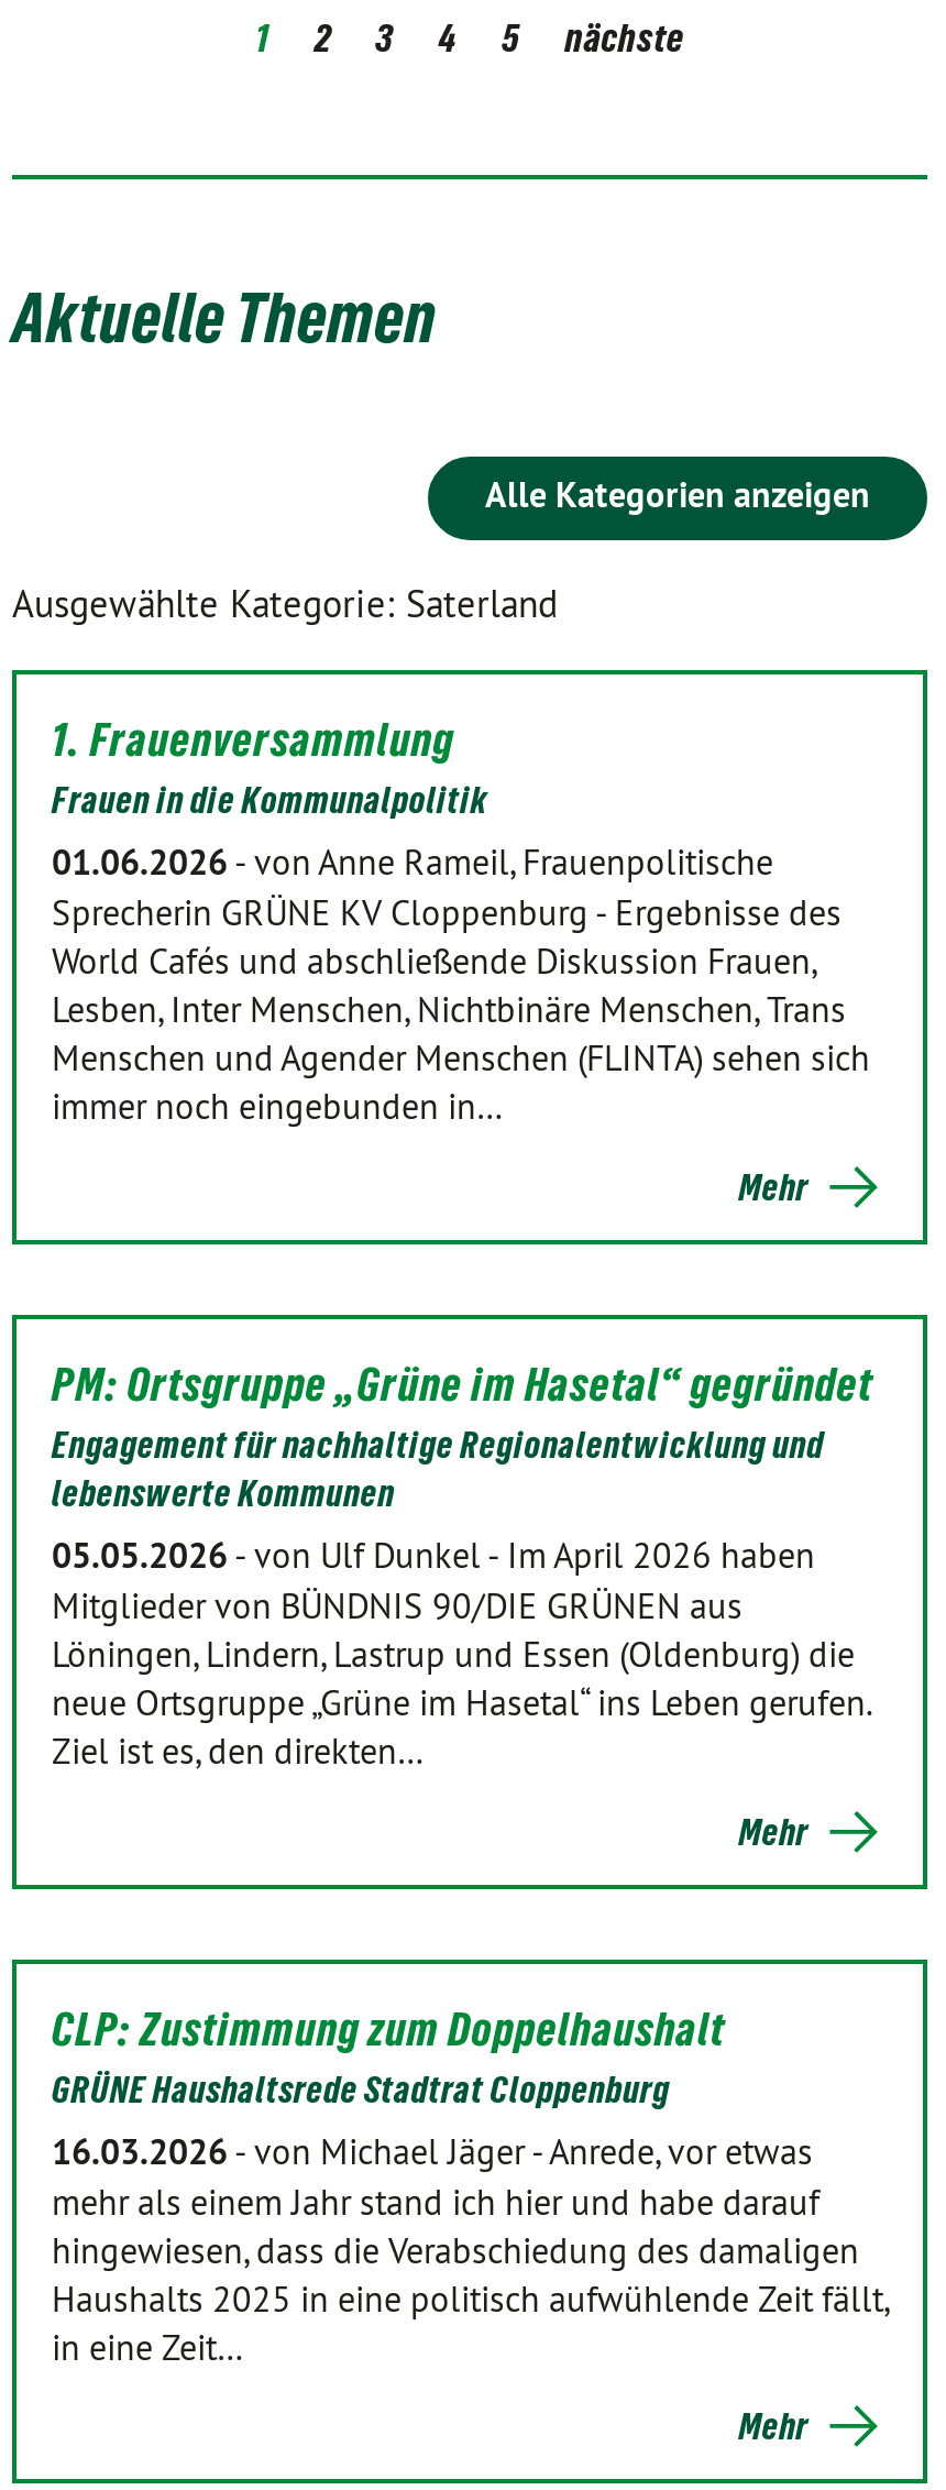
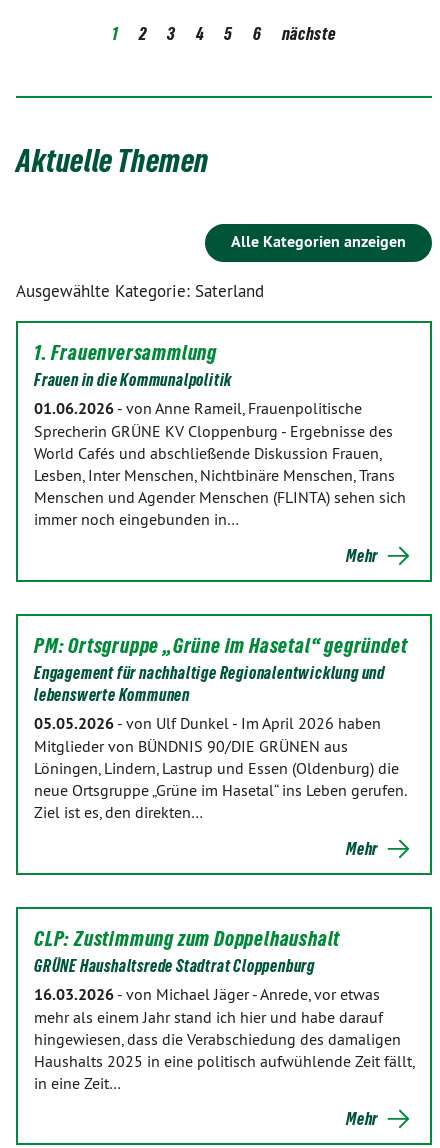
none -> [253,23,262,44] 6

